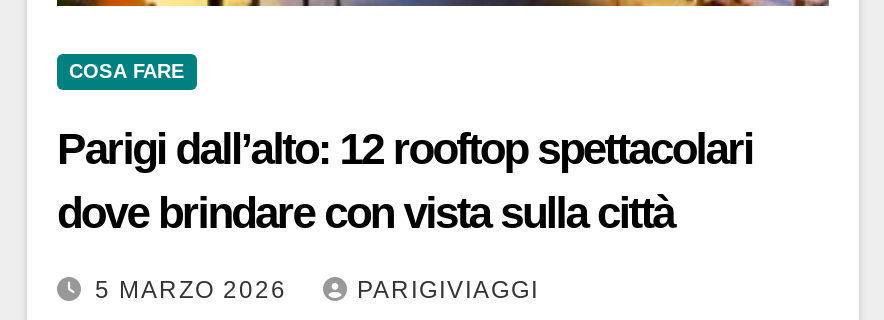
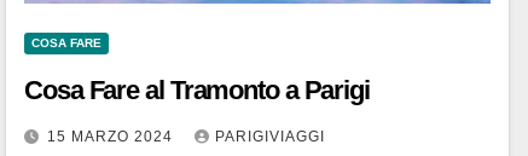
[57,124,753,238] Parigi dall’alto: 12 rooftop spettacolari | dove brindare con vista sulla città -> [24,75,370,105] Cosa Fare al Tramonto a Parigi
[95,276,295,304] 5 MARZO 2026 -> [47,128,178,145] 15 MARZO 2024

